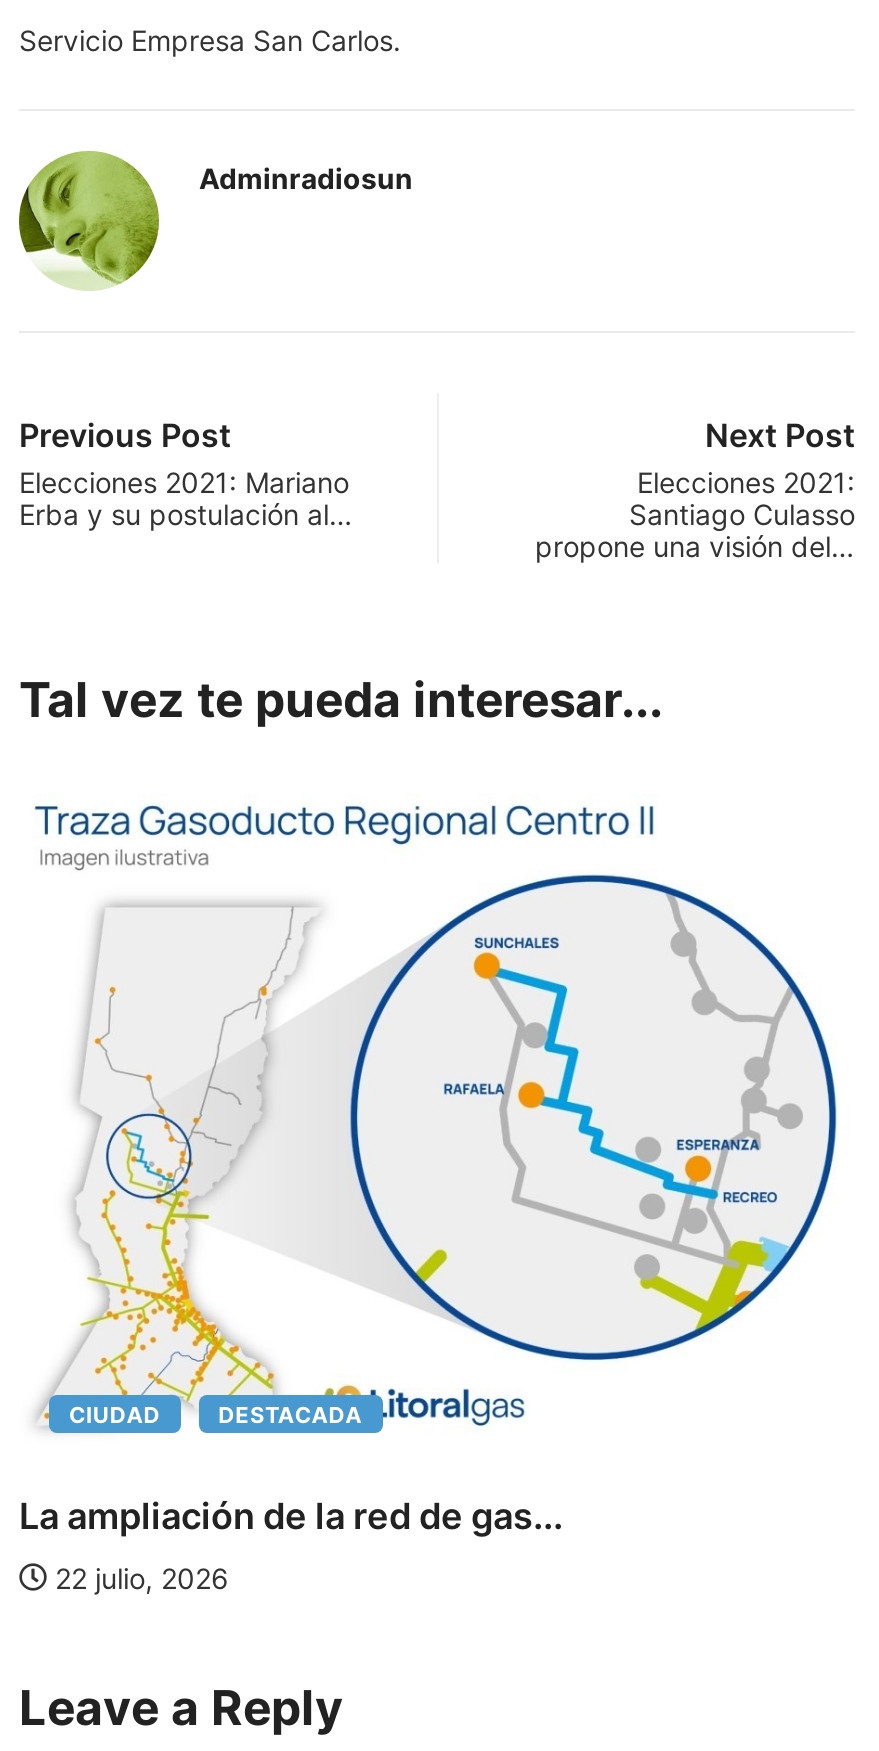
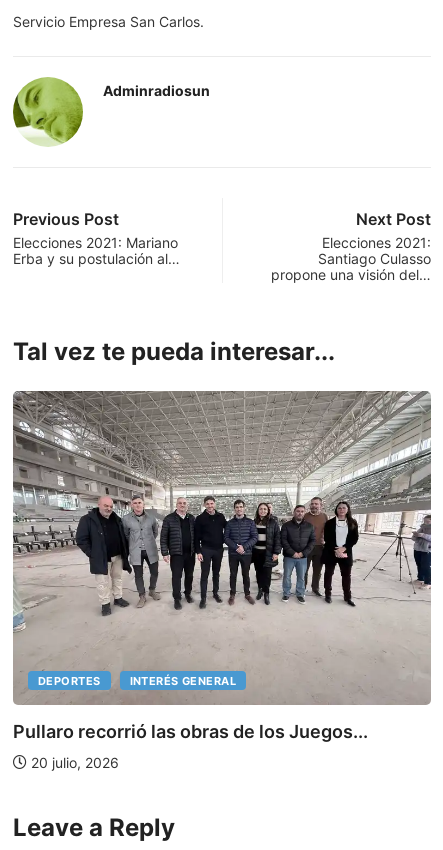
[19,803,855,1430] [image] | CIUDAD | DESTACADA -> [12,390,432,706] [image] | DEPORTES | INTERÉS GENERAL
[19,1496,563,1538] La ampliación de la red de gas... -> [13,720,368,741] Pullaro recorrió las obras de los Juegos...
[47,1562,229,1596] 22 julio, 2026 -> [27,753,119,770] 20 julio, 2026

